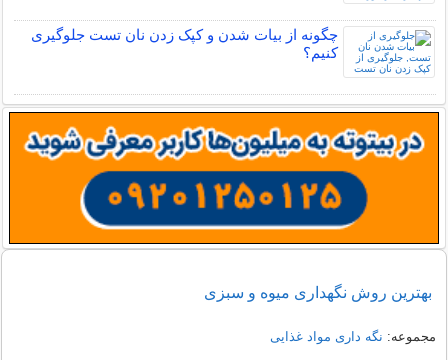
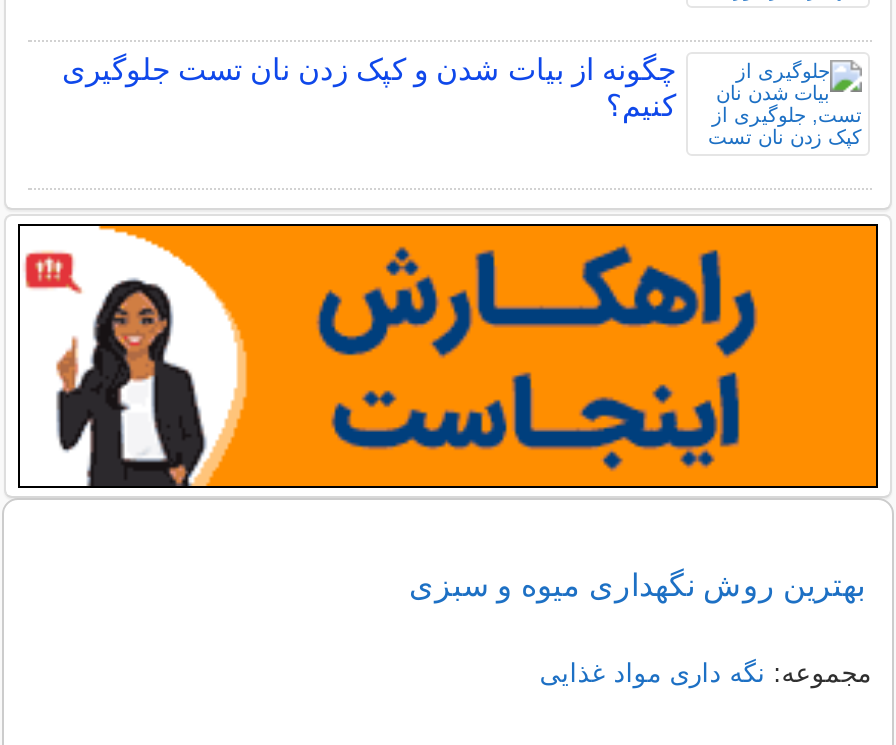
[9,112,426,244] [image] -> [18,224,850,488] [image]

